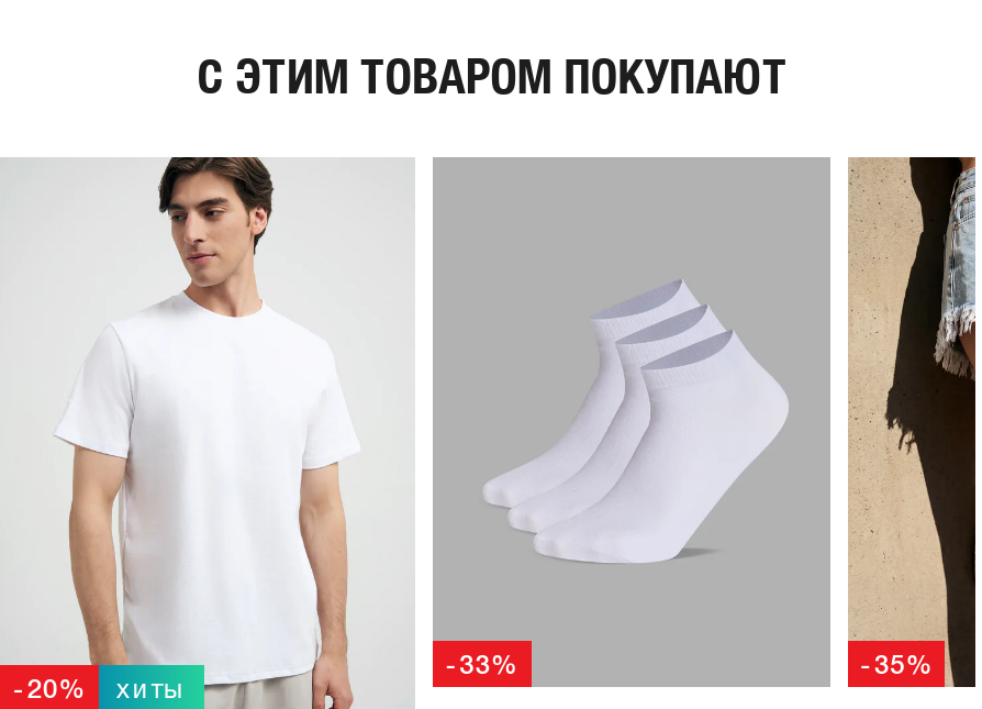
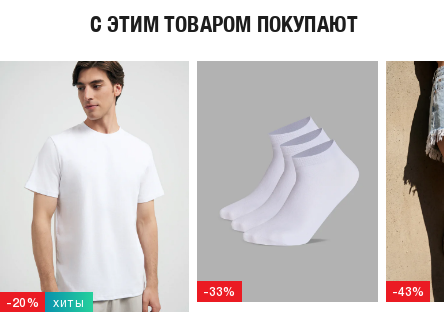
[861,655,933,679] -35% -> [392,287,424,298] -43%

